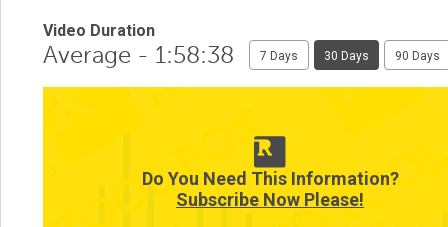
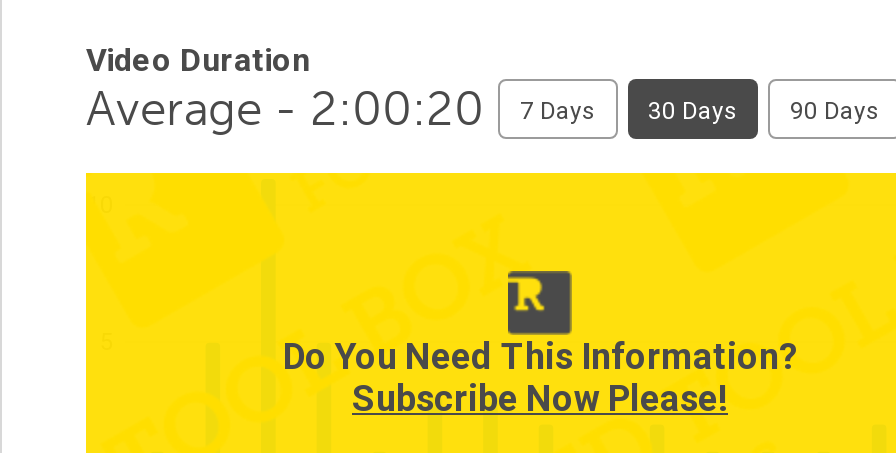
[43,40,440,69] Average - 1:58:38 7 Days 30 Days 90 Days -> [86,79,880,137] Average - 2:00:20 7 Days 30 Days 90 Days

